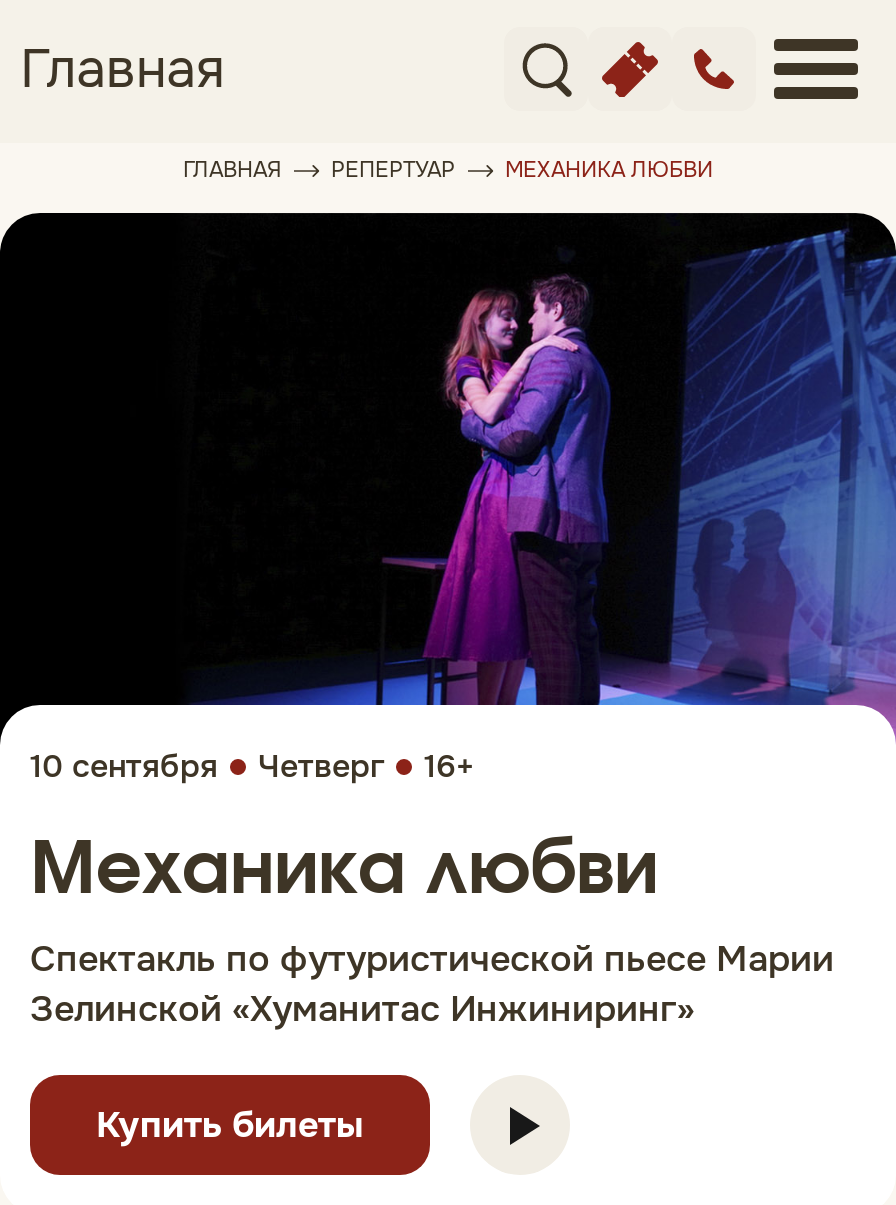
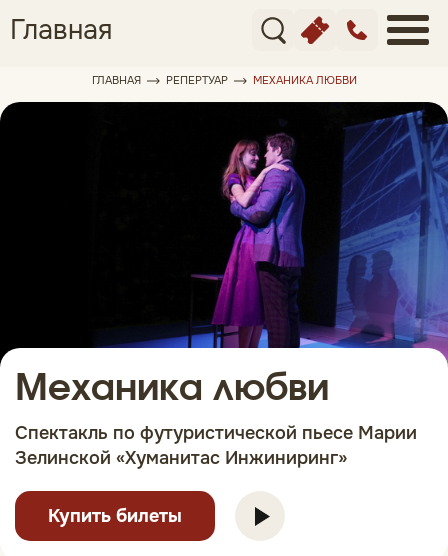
[30,745,474,787] 10 сентября | Четверг | 16+ -> none

